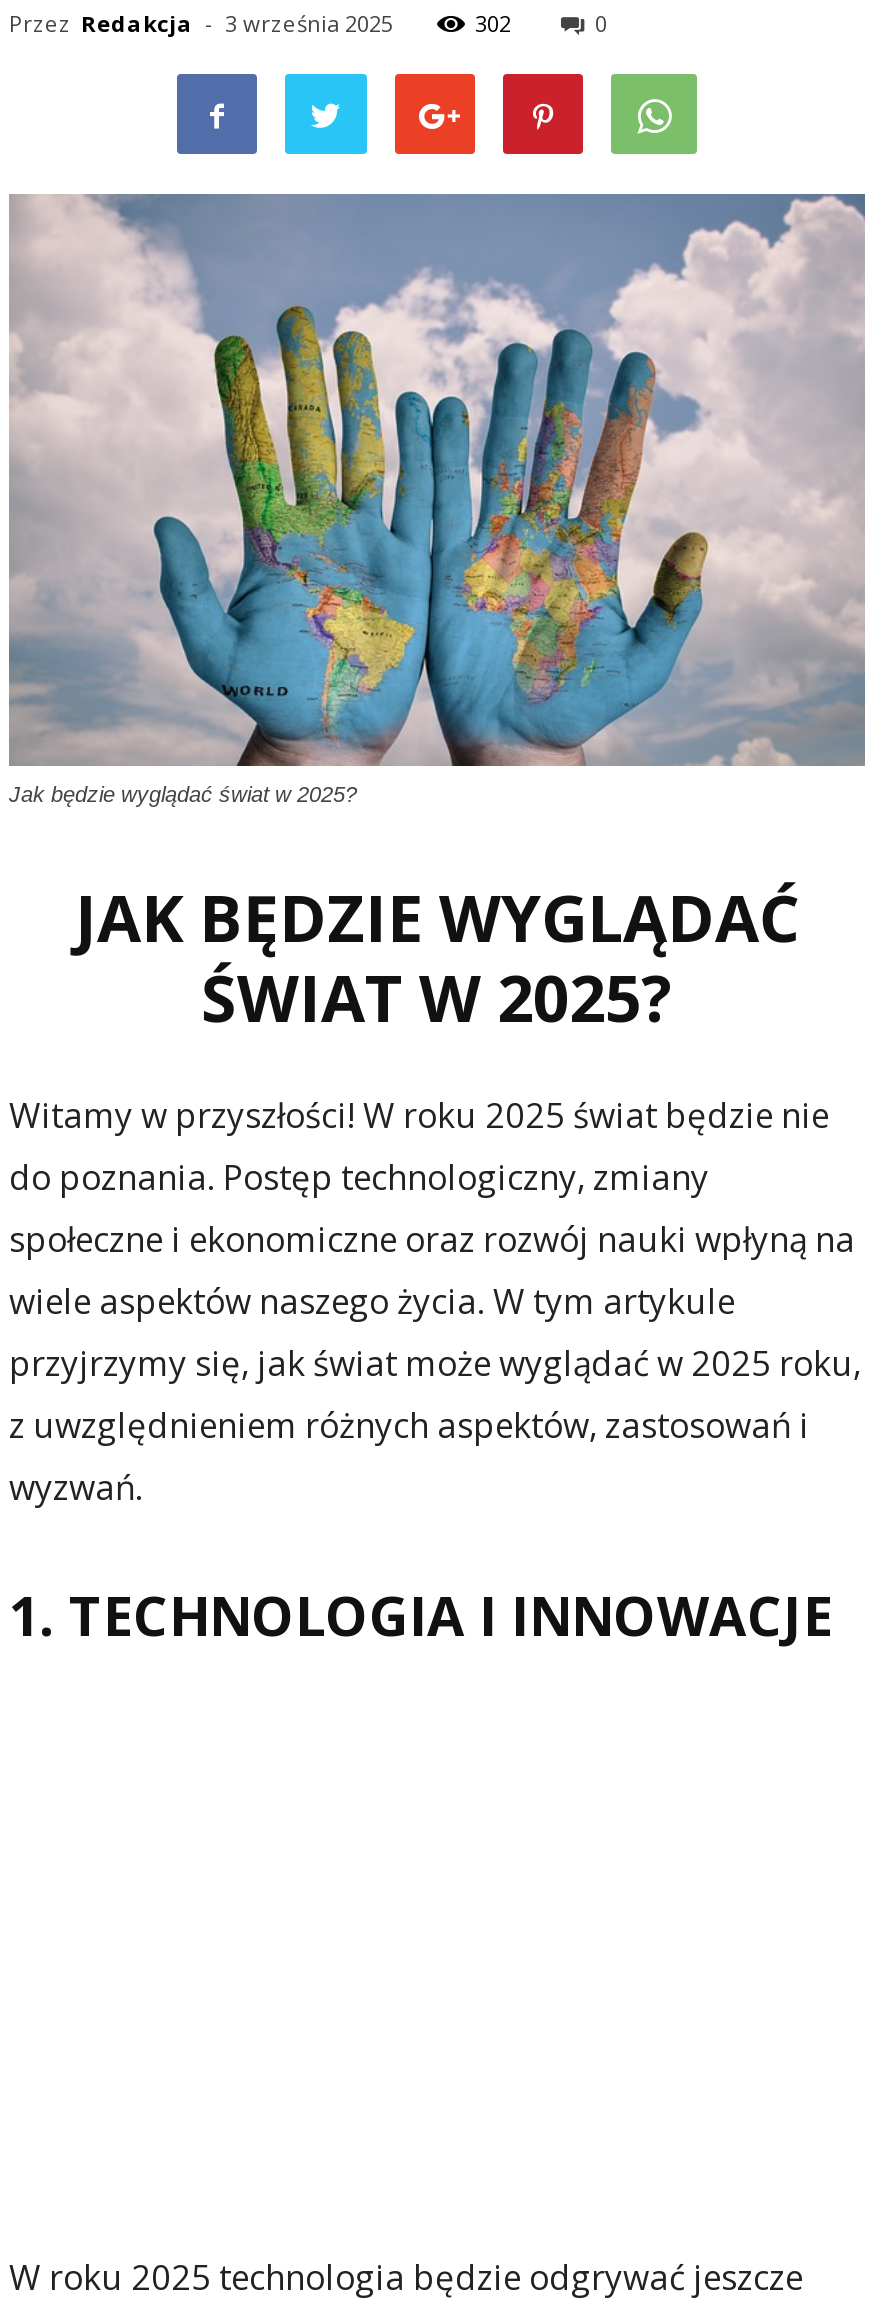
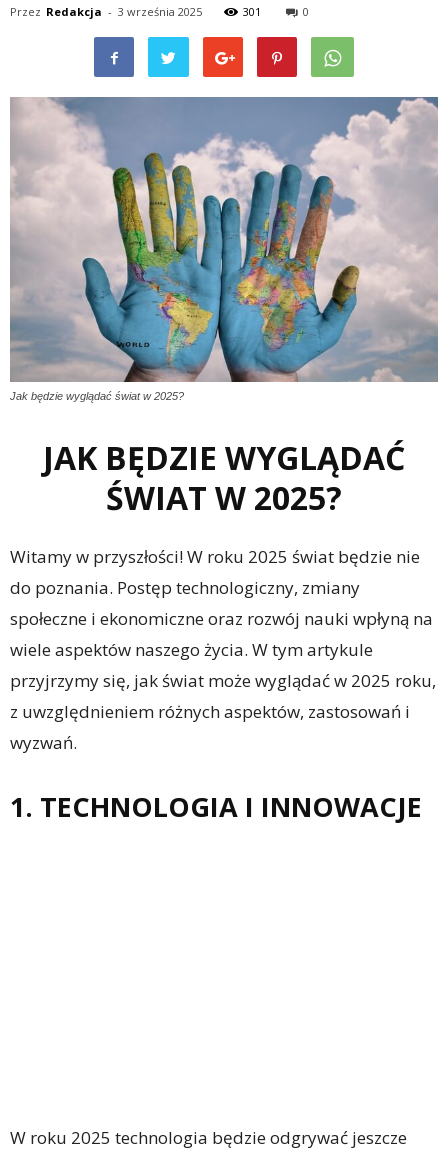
[475,8,511,38] 302 -> [243,4,261,19] 301

